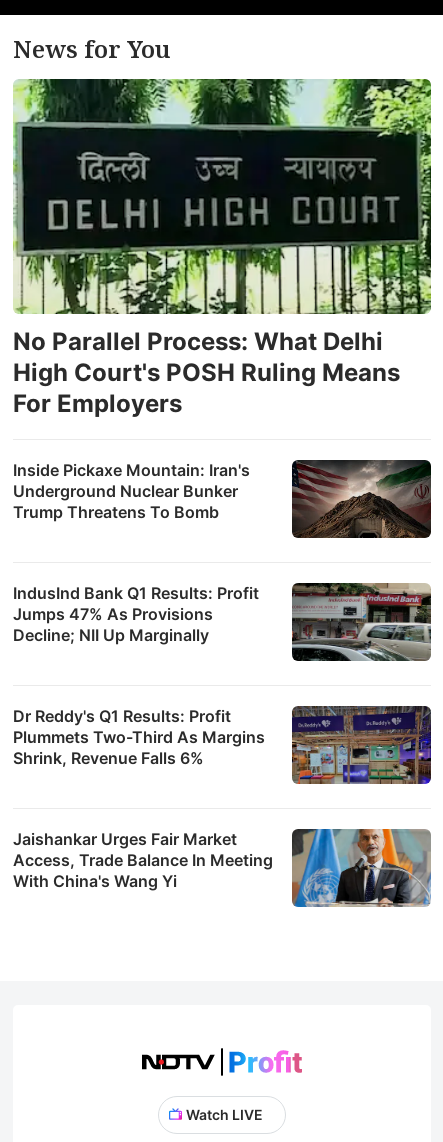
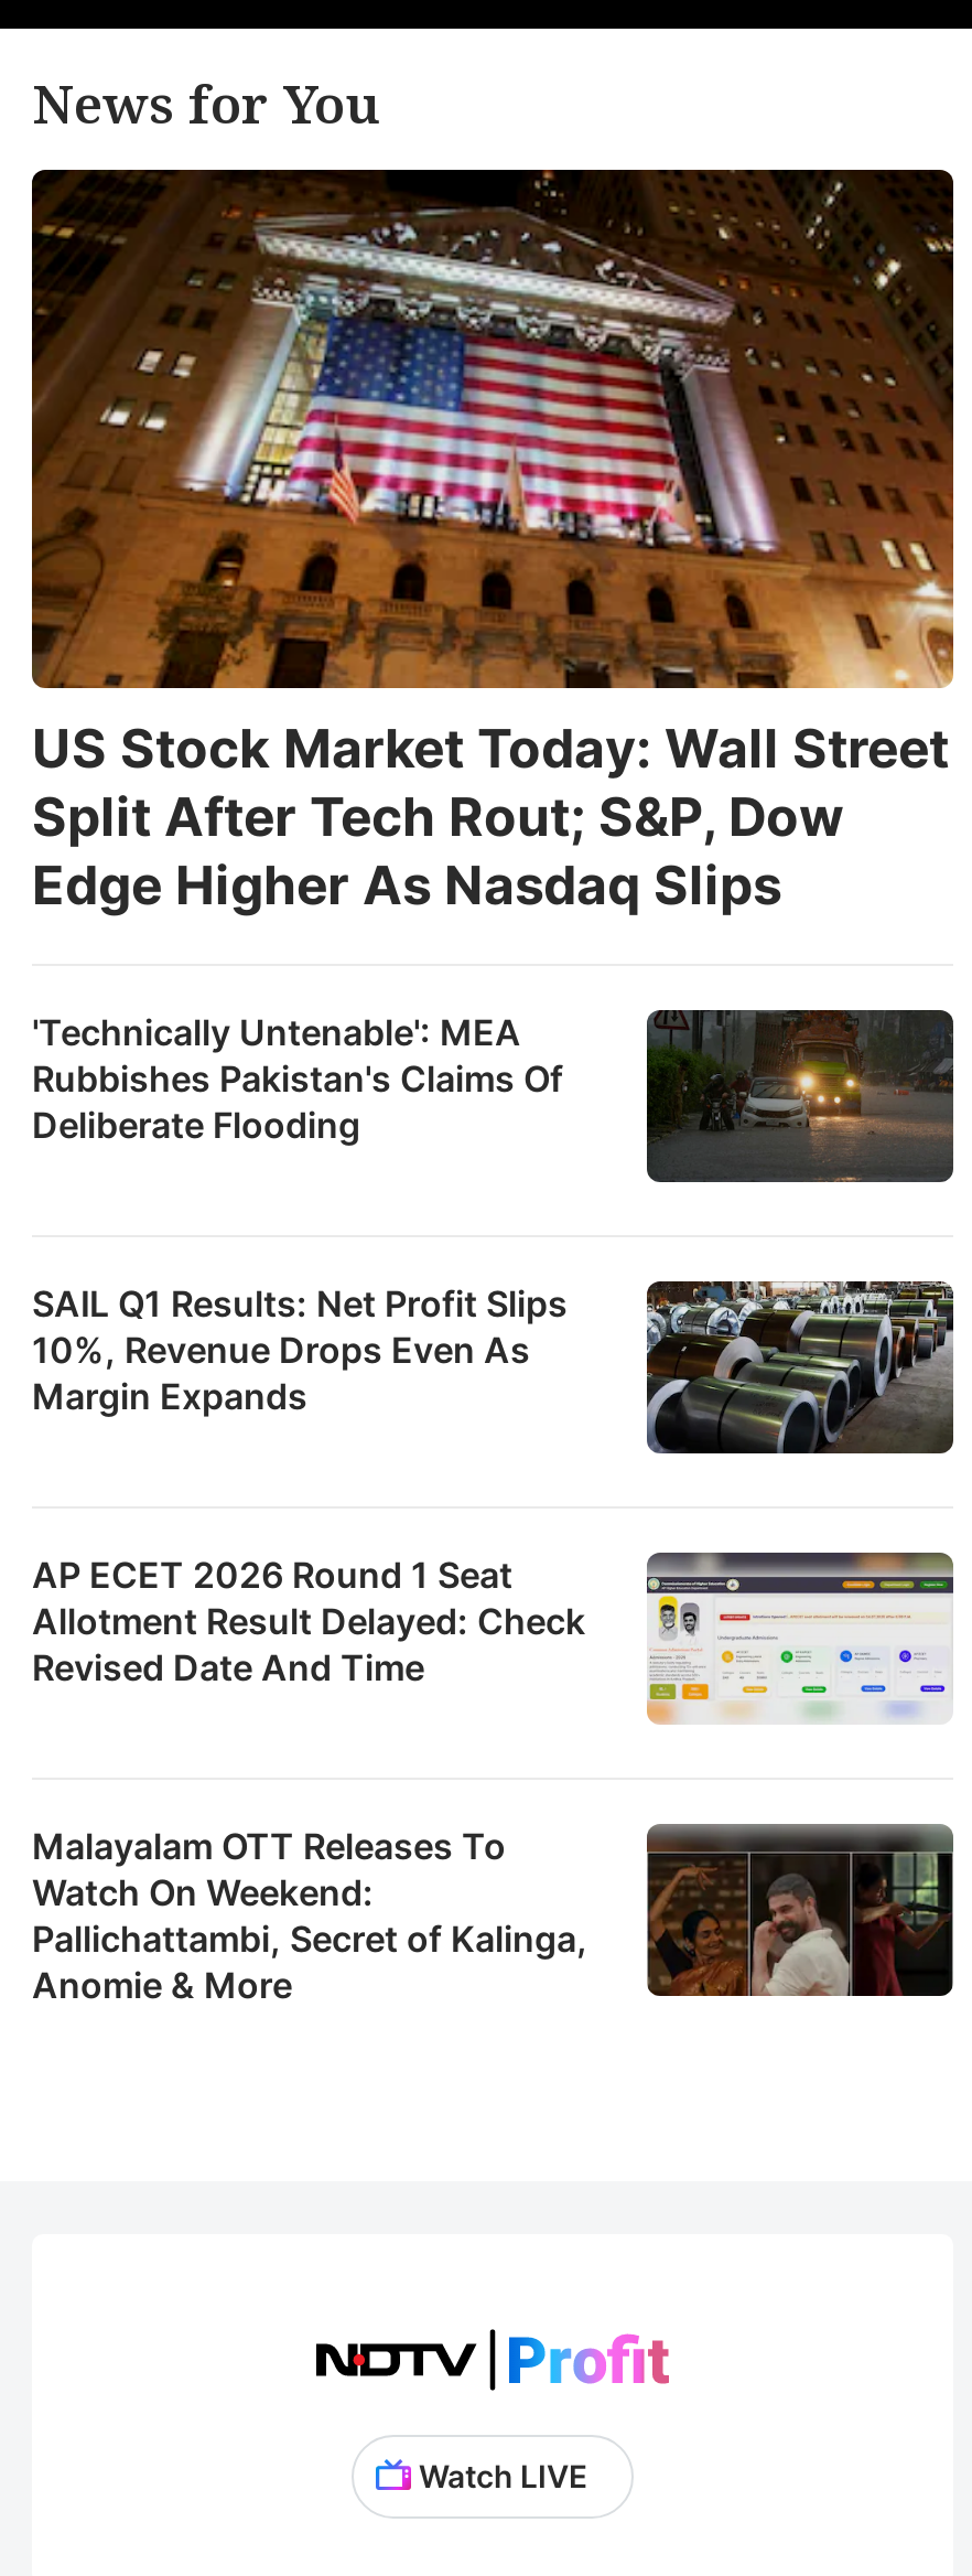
[13,78,432,418] [image] | No Parallel Process: What Delhi | High Court's POSH Ruling Means | For Employers -> [30,168,955,917] [image] | US Stock Market Today: Wall Street | Split After Tech Rout; S&P, Dow | Edge Higher As Nasdaq Slips
[13,460,250,522] Inside Pickaxe Mountain: Iran's | Underground Nuclear Bunker | Trump Threatens To Bomb -> [32,1010,563,1147] 'Technically Untenable': MEA | Rubbishes Pakistan's Claims Of | Deliberate Flooding
[292,460,430,538] [image] -> [647,1010,953,1182] [image]
[13,582,431,662] [image] | IndusInd Bank Q1 Results: Profit | Jumps 47% As Provisions | Decline; NII Up Marginally -> [32,1279,953,1456] [image] | SAIL Q1 Results: Net Profit Slips | 10%, Revenue Drops Even As | Margin Expands
[13,706,432,785] [image] | Dr Reddy's Q1 Results: Profit | Plummets Two-Third As Margins | Shrink, Revenue Falls 6% -> [32,1553,953,1725] [image] | AP ECET 2026 Round 1 Seat | Allotment Result Delayed: Check | Revised Date And Time
[13,828,432,908] [image] | Jaishankar Urges Fair Market | Access, Trade Balance In Meeting | With China's Wang Yi -> [32,1822,953,2007] [image] | Malayalam OTT Releases To | Watch On Weekend: | Pallichattambi, Secret of Kalinga, | Anomie & More

